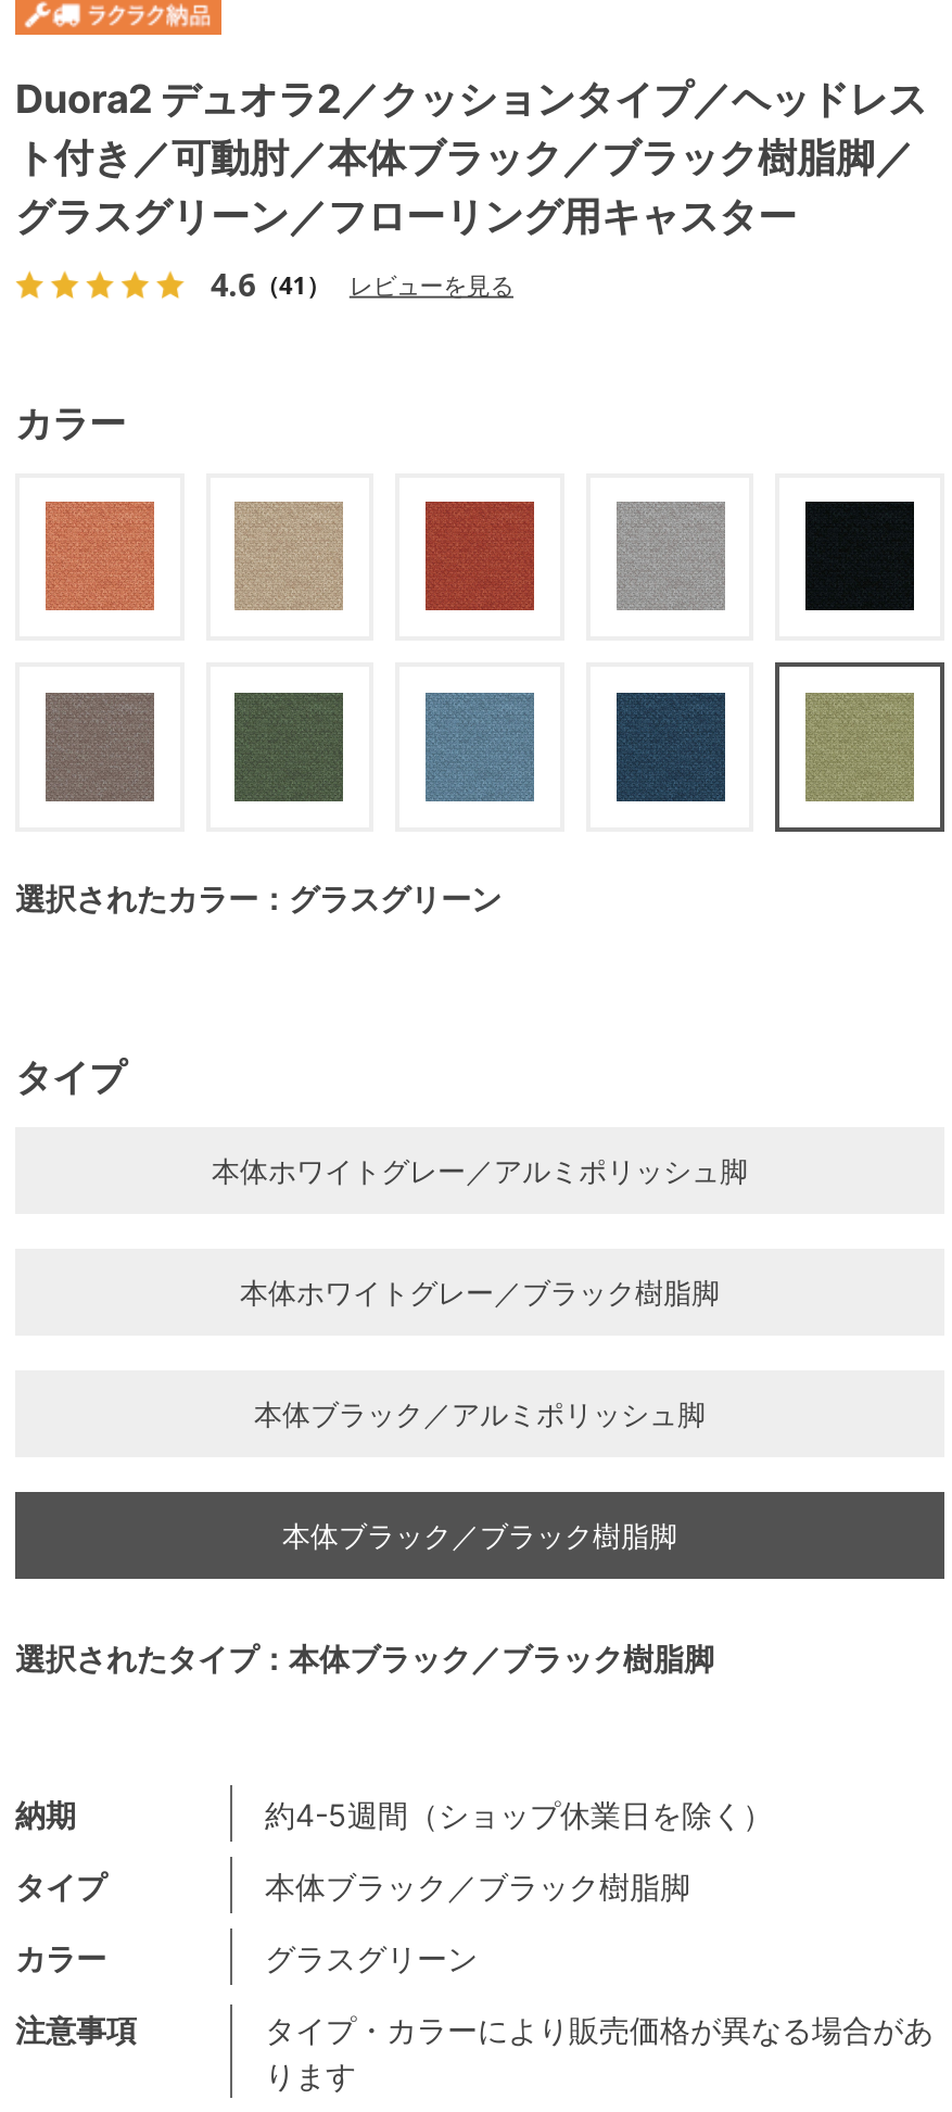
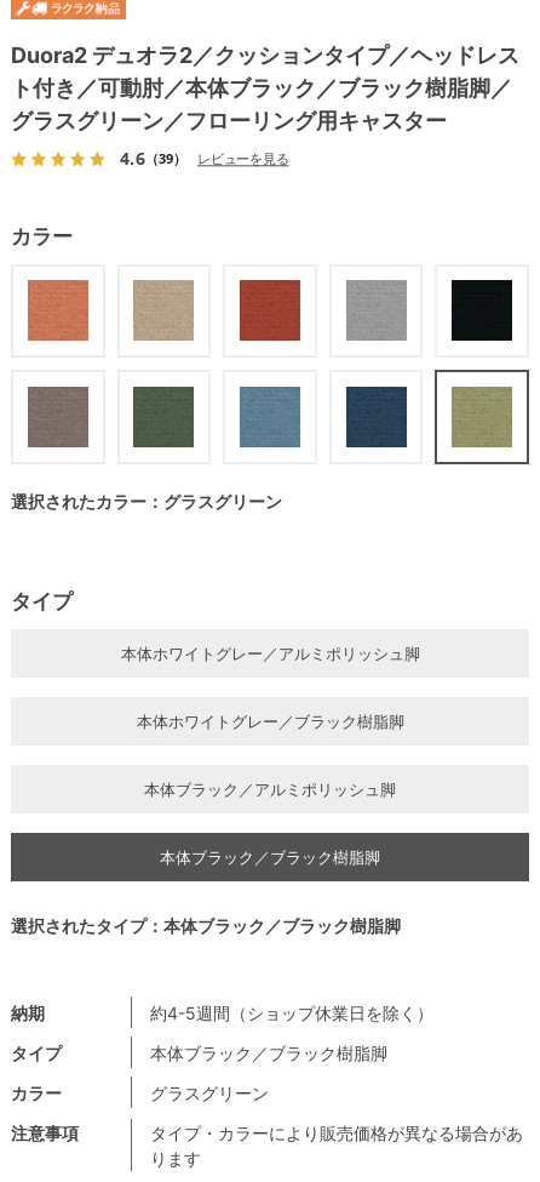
[211,261,513,304] 4.6（41） レビューを見る -> [120,146,289,170] 4.6（39） レビューを見る

